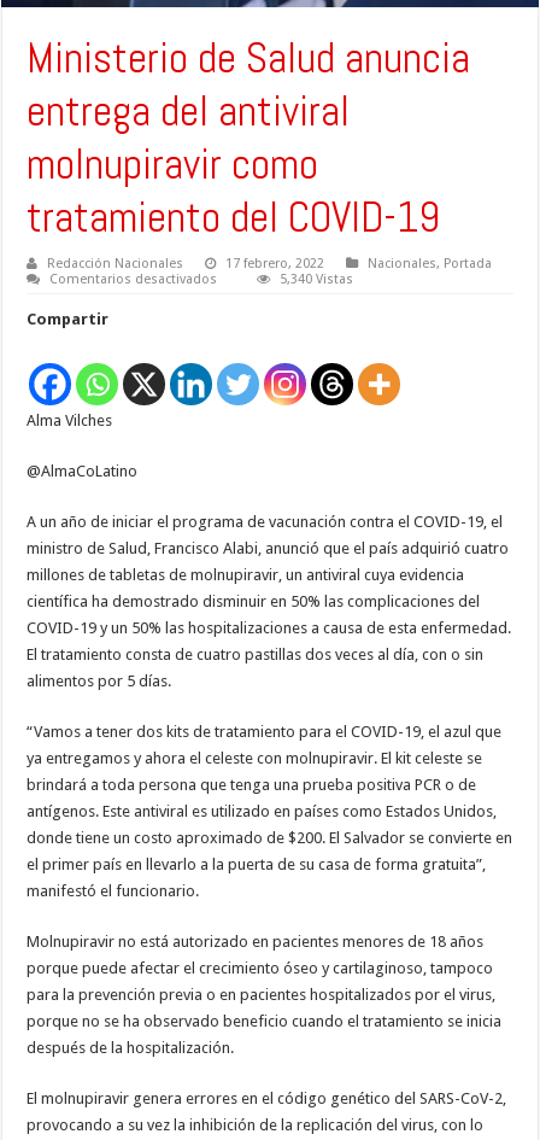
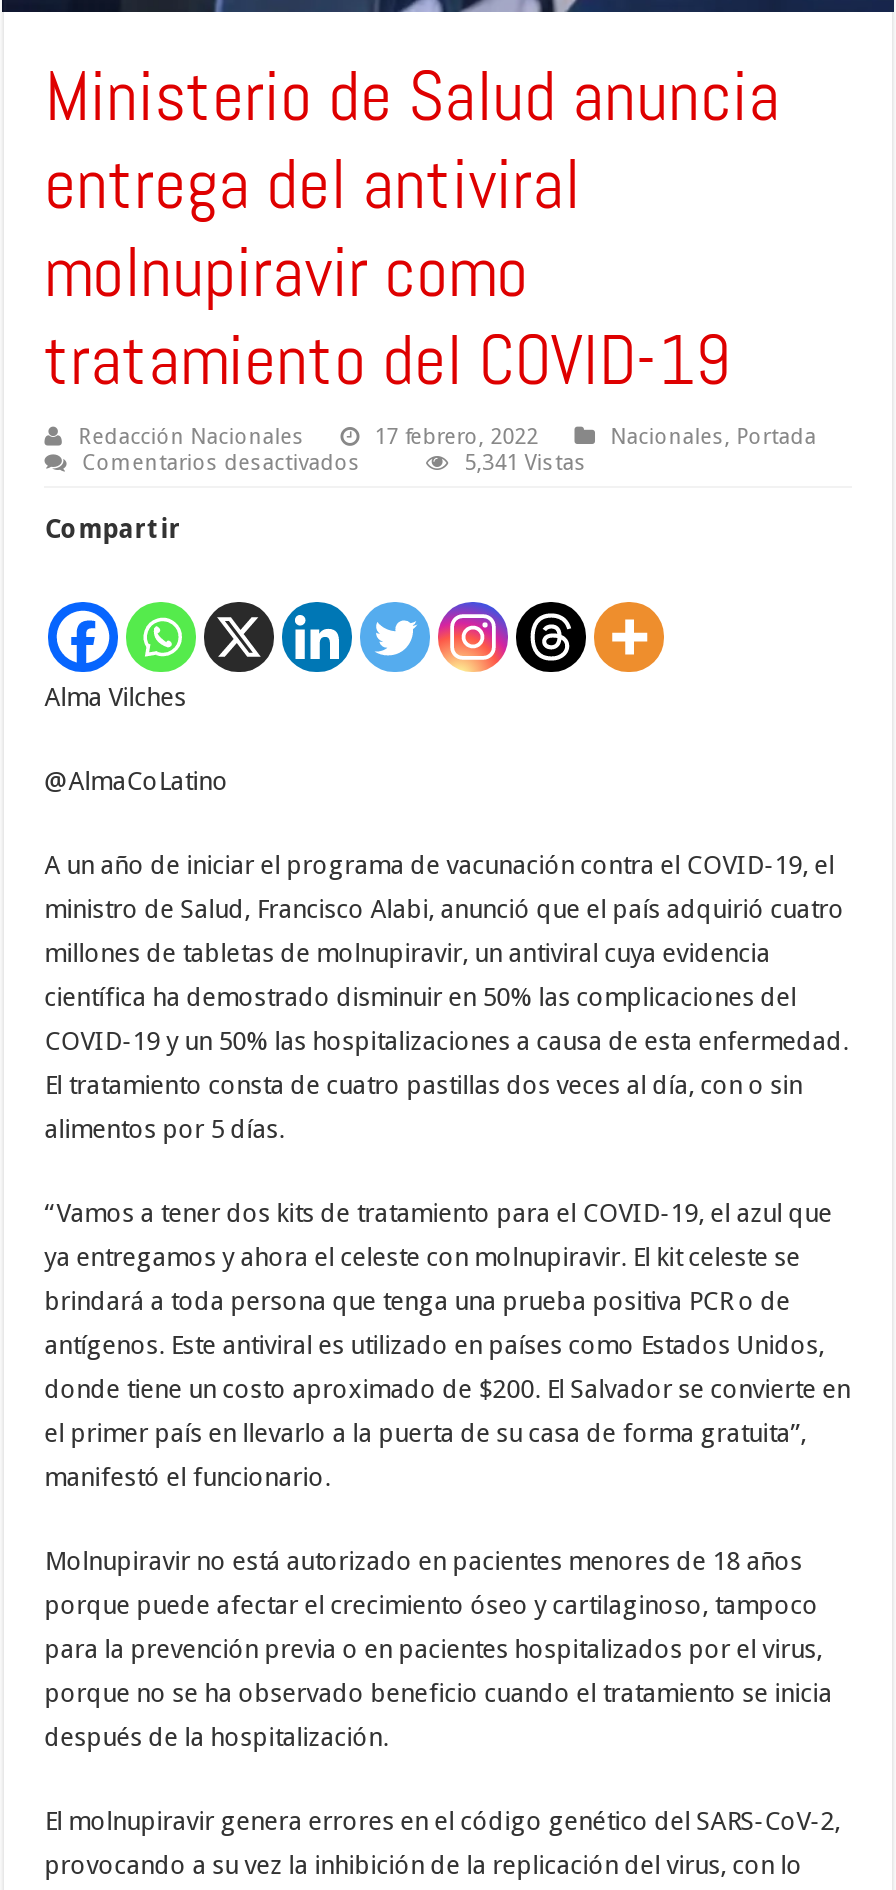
[280,272,353,287] 5,340 Vistas -> [464,450,586,476] 5,341 Vistas

